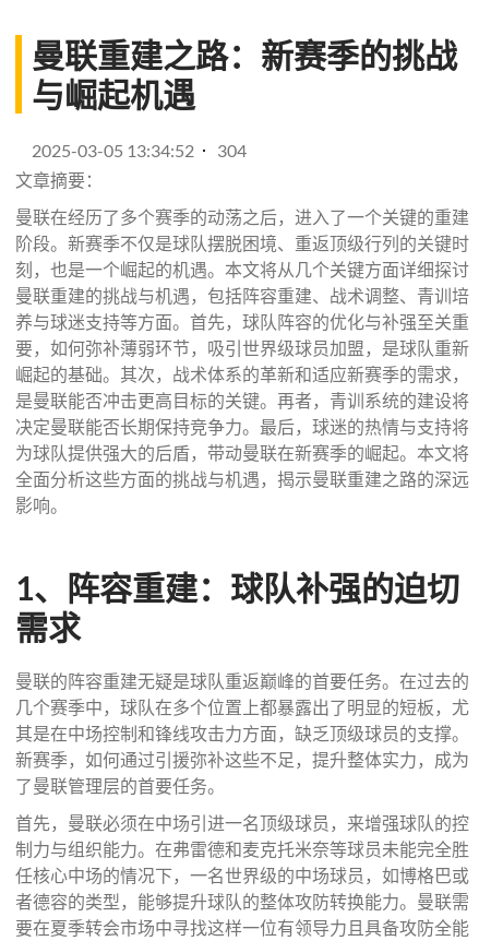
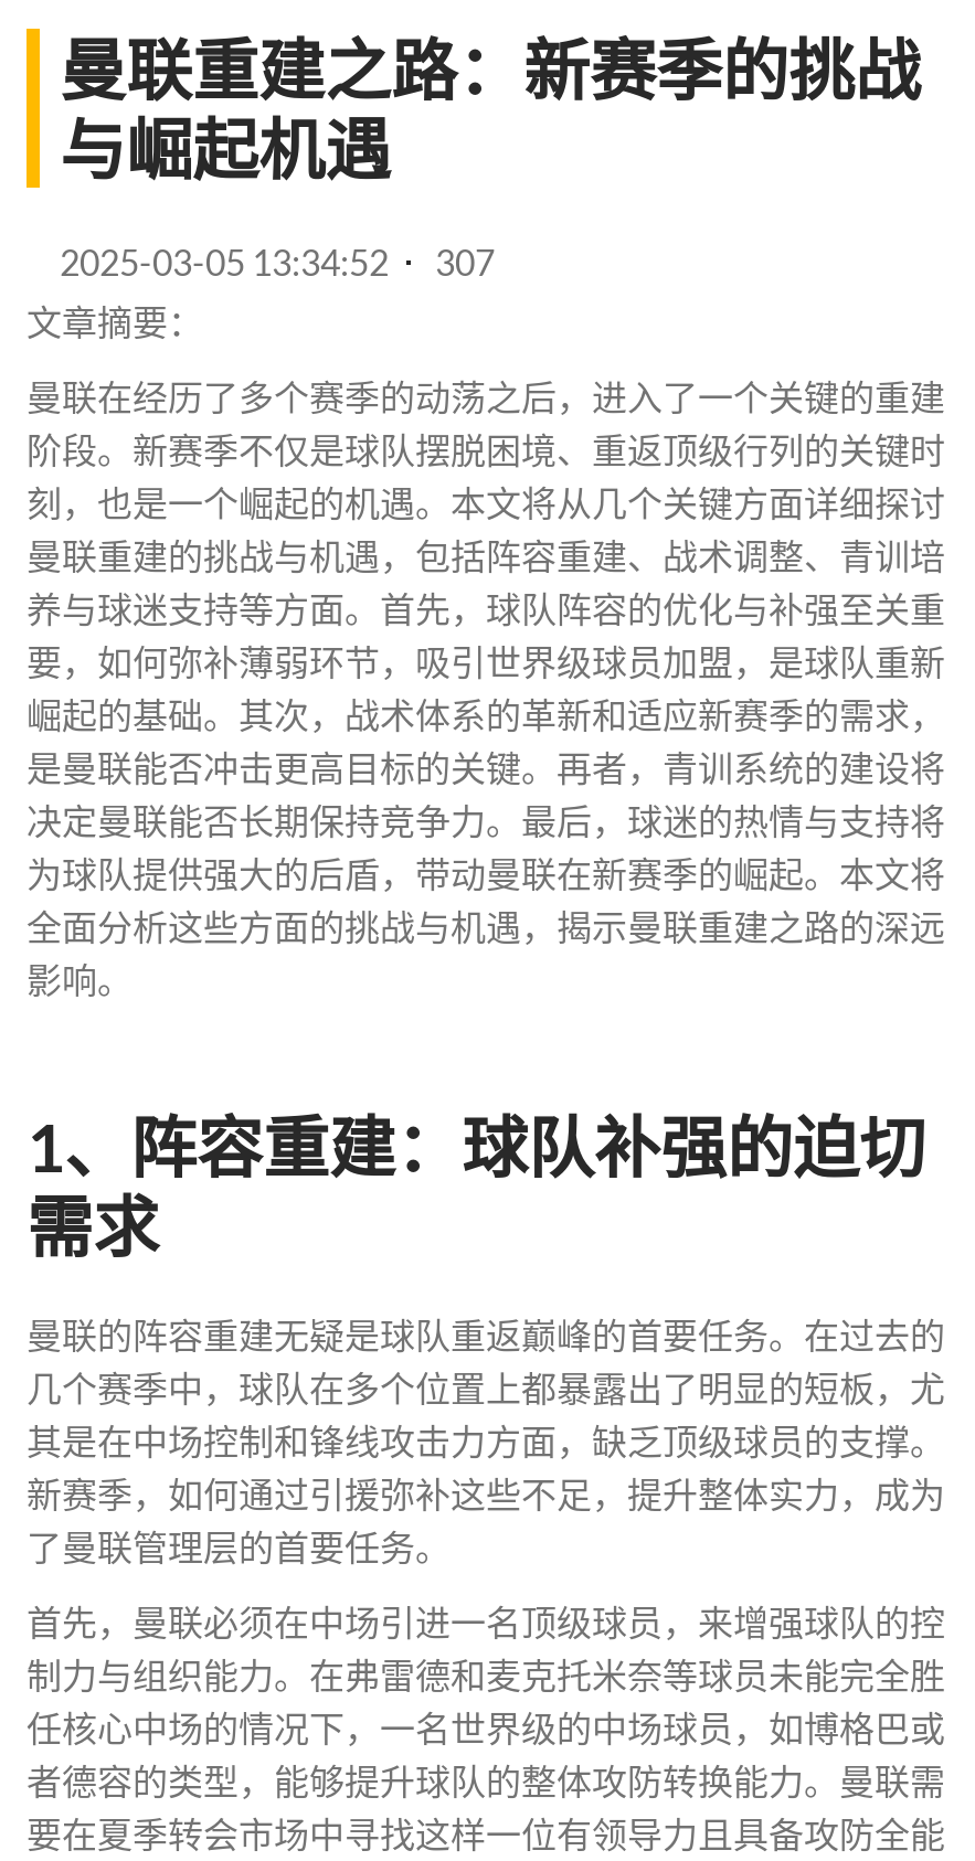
[32,140,247,160] 2025-03-05 13:34:52 304 -> [60,241,495,283] 2025-03-05 13:34:52 307

